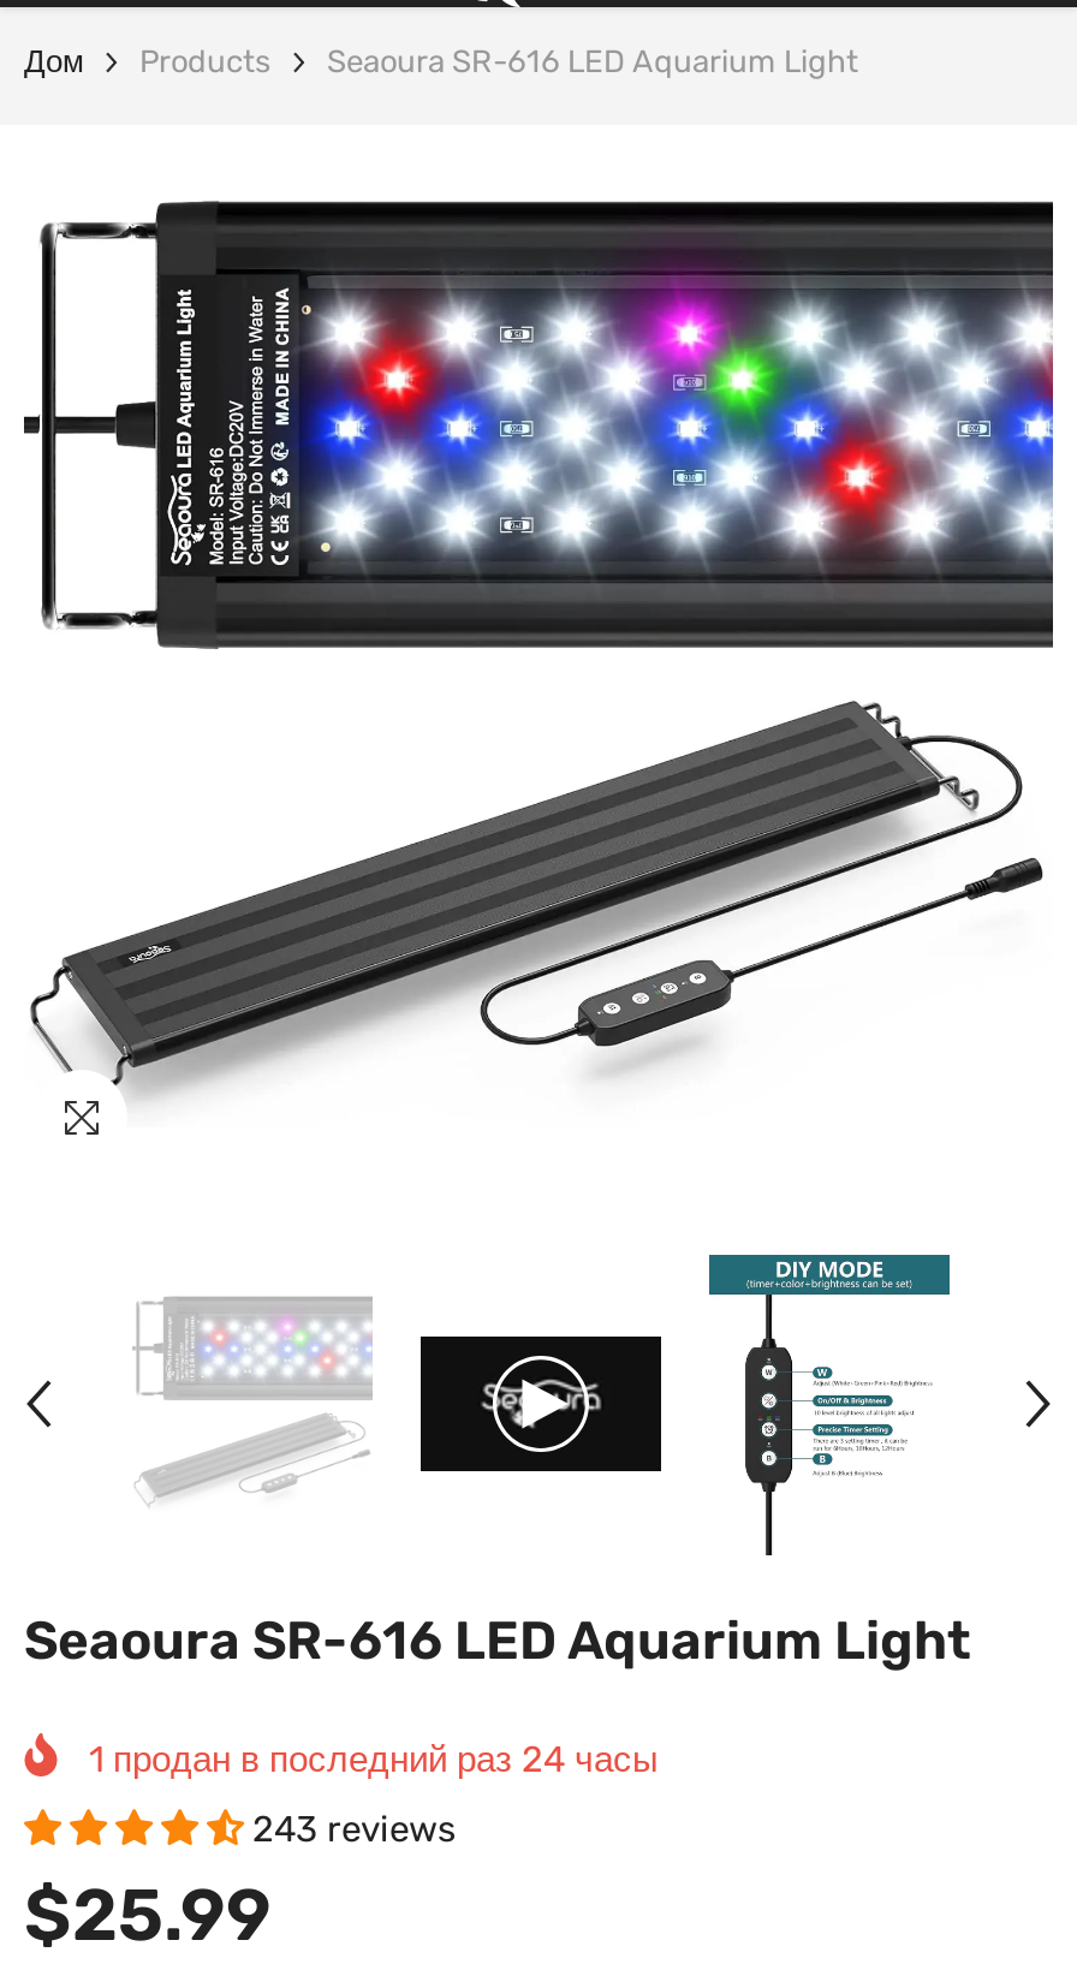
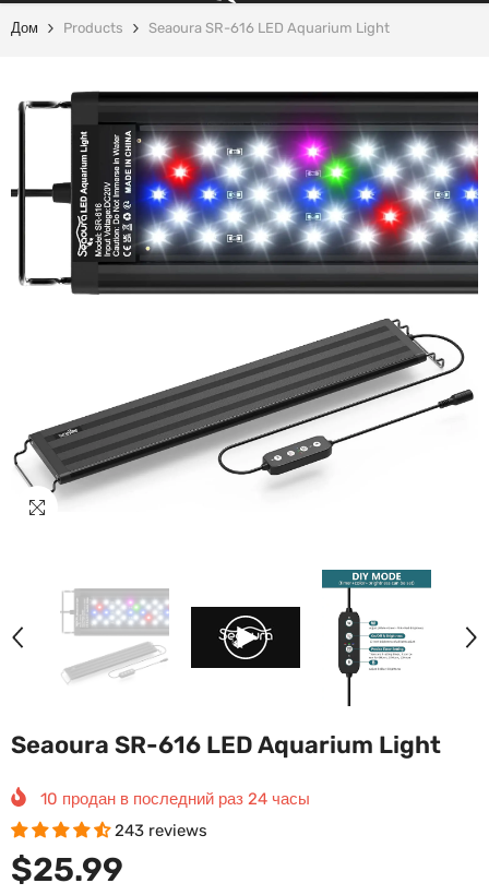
[89,1738,659,1782] 1 продан в последний раз 24 часы -> [40,789,310,809] 10 продан в последний раз 24 часы

